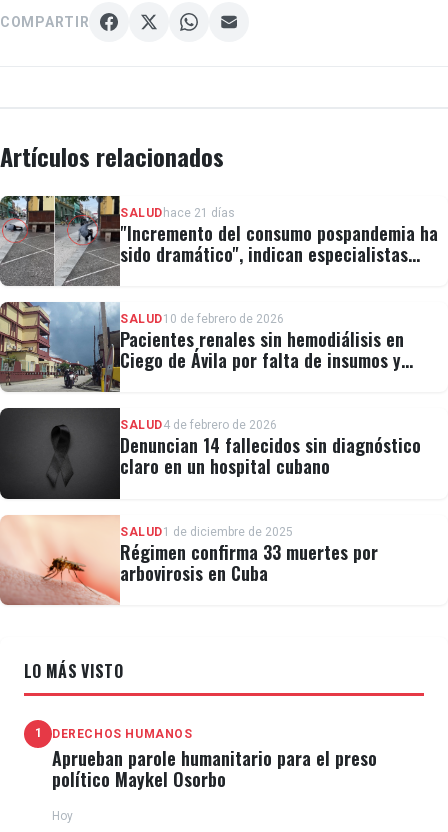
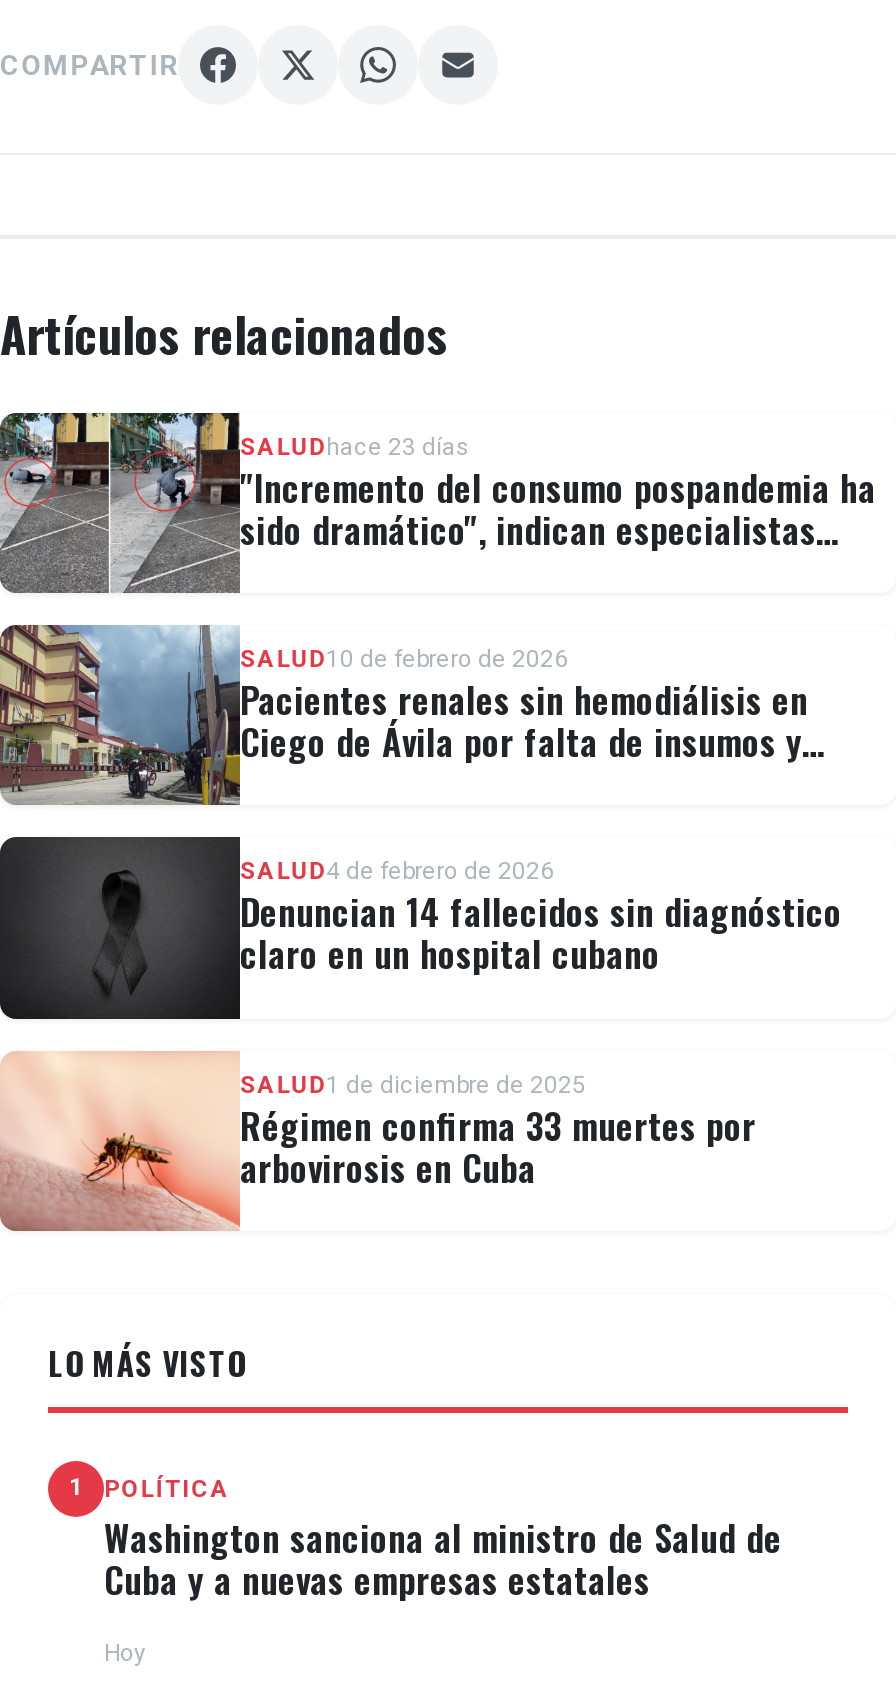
[120,206,235,220] SALUDhace 21 días -> [240,433,470,461] SALUDhace 23 días
[52,727,377,792] DERECHOS HUMANOS | Aprueban parole humanitario para el preso | político Maykel Osorbo -> [104,1475,782,1605] POLÍTICA | Washington sanciona al ministro de Salud de | Cuba y a nuevas empresas estatales

